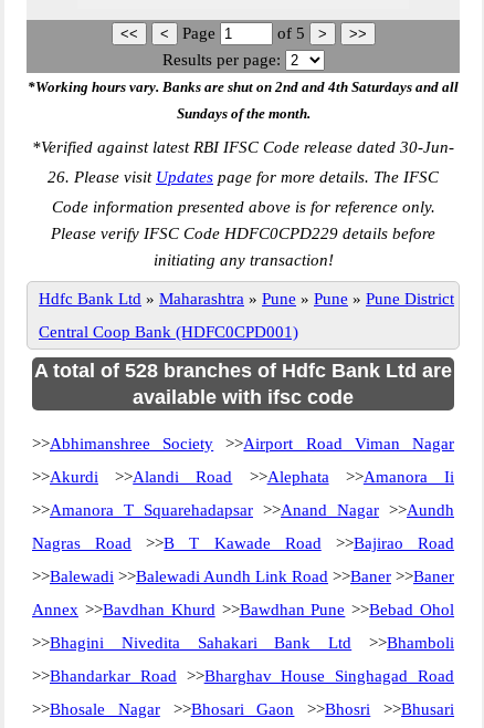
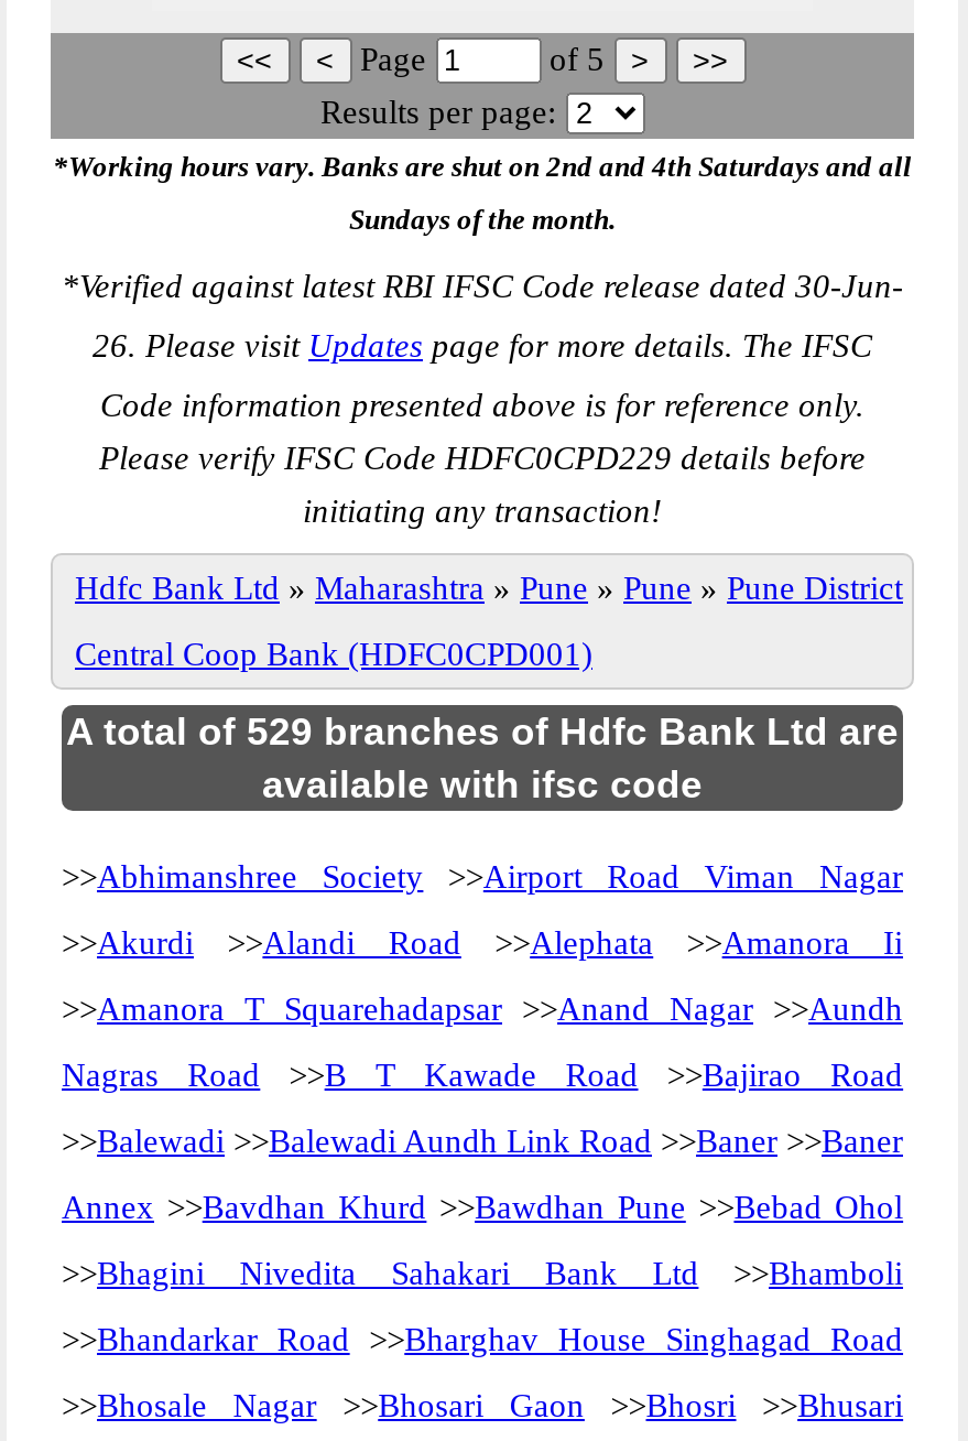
[34,360,452,382] A total of 528 branches of Hdfc Bank Ltd are -> [66,709,899,754] A total of 529 branches of Hdfc Bank Ltd are

